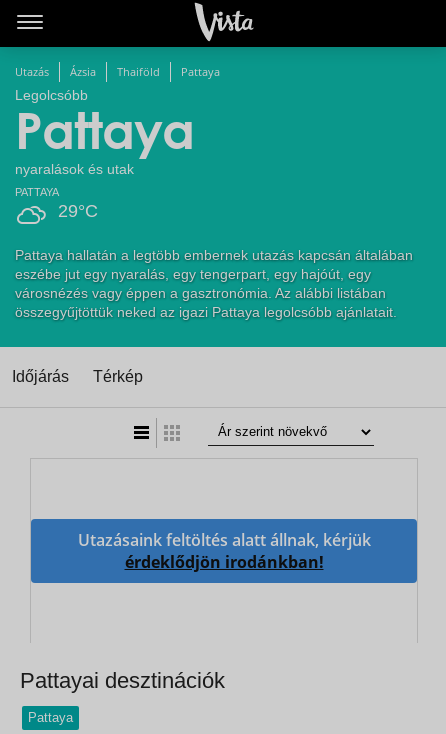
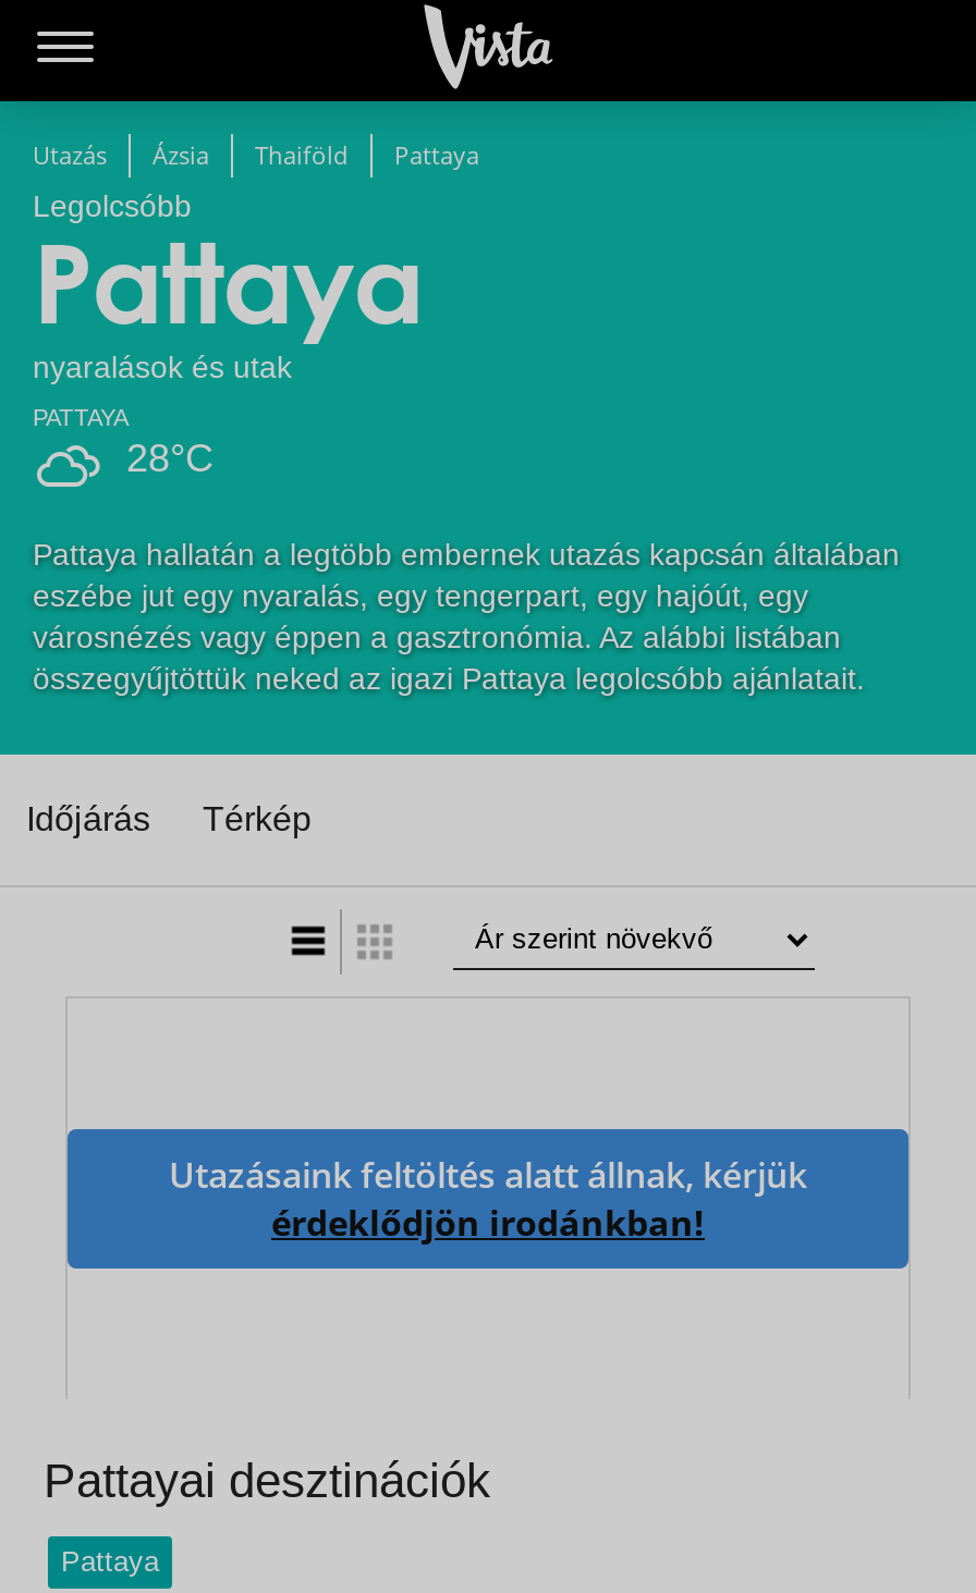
[58,201,98,221] 29°C -> [126,437,213,480] 28°C

